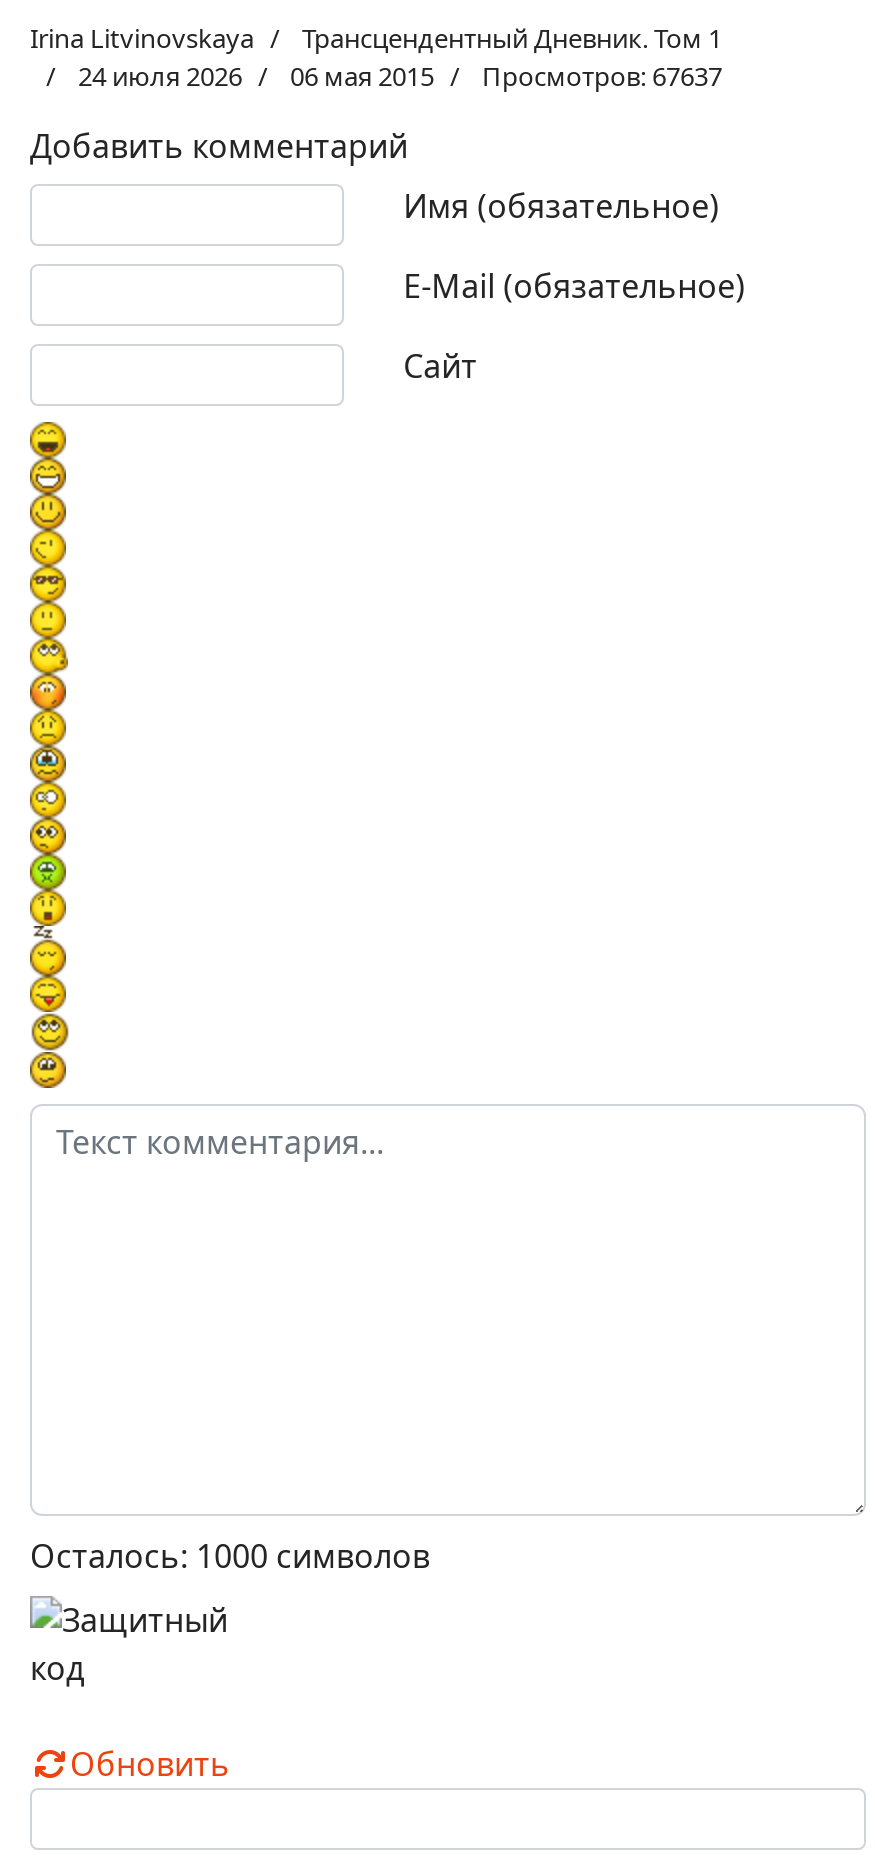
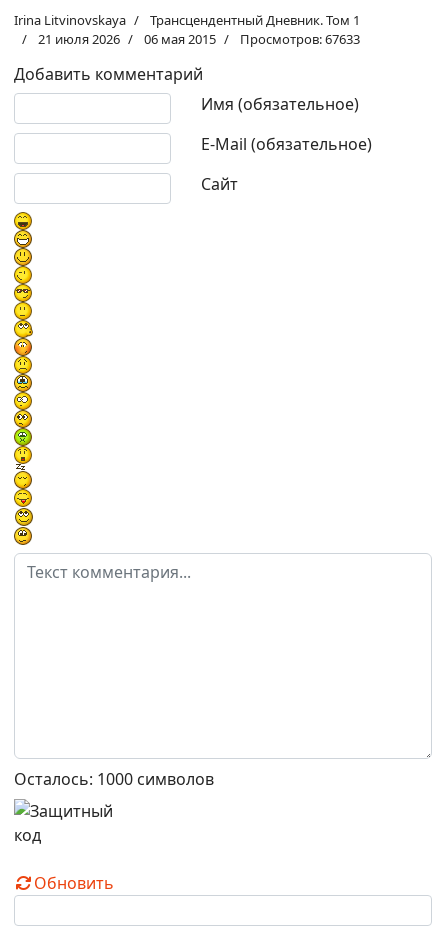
[78,58,242,94] 24 июля 2026 -> [38,30,120,48] 21 июля 2026
[482,58,722,94] Просмотров: 67637 -> [240,30,360,48] Просмотров: 67633

